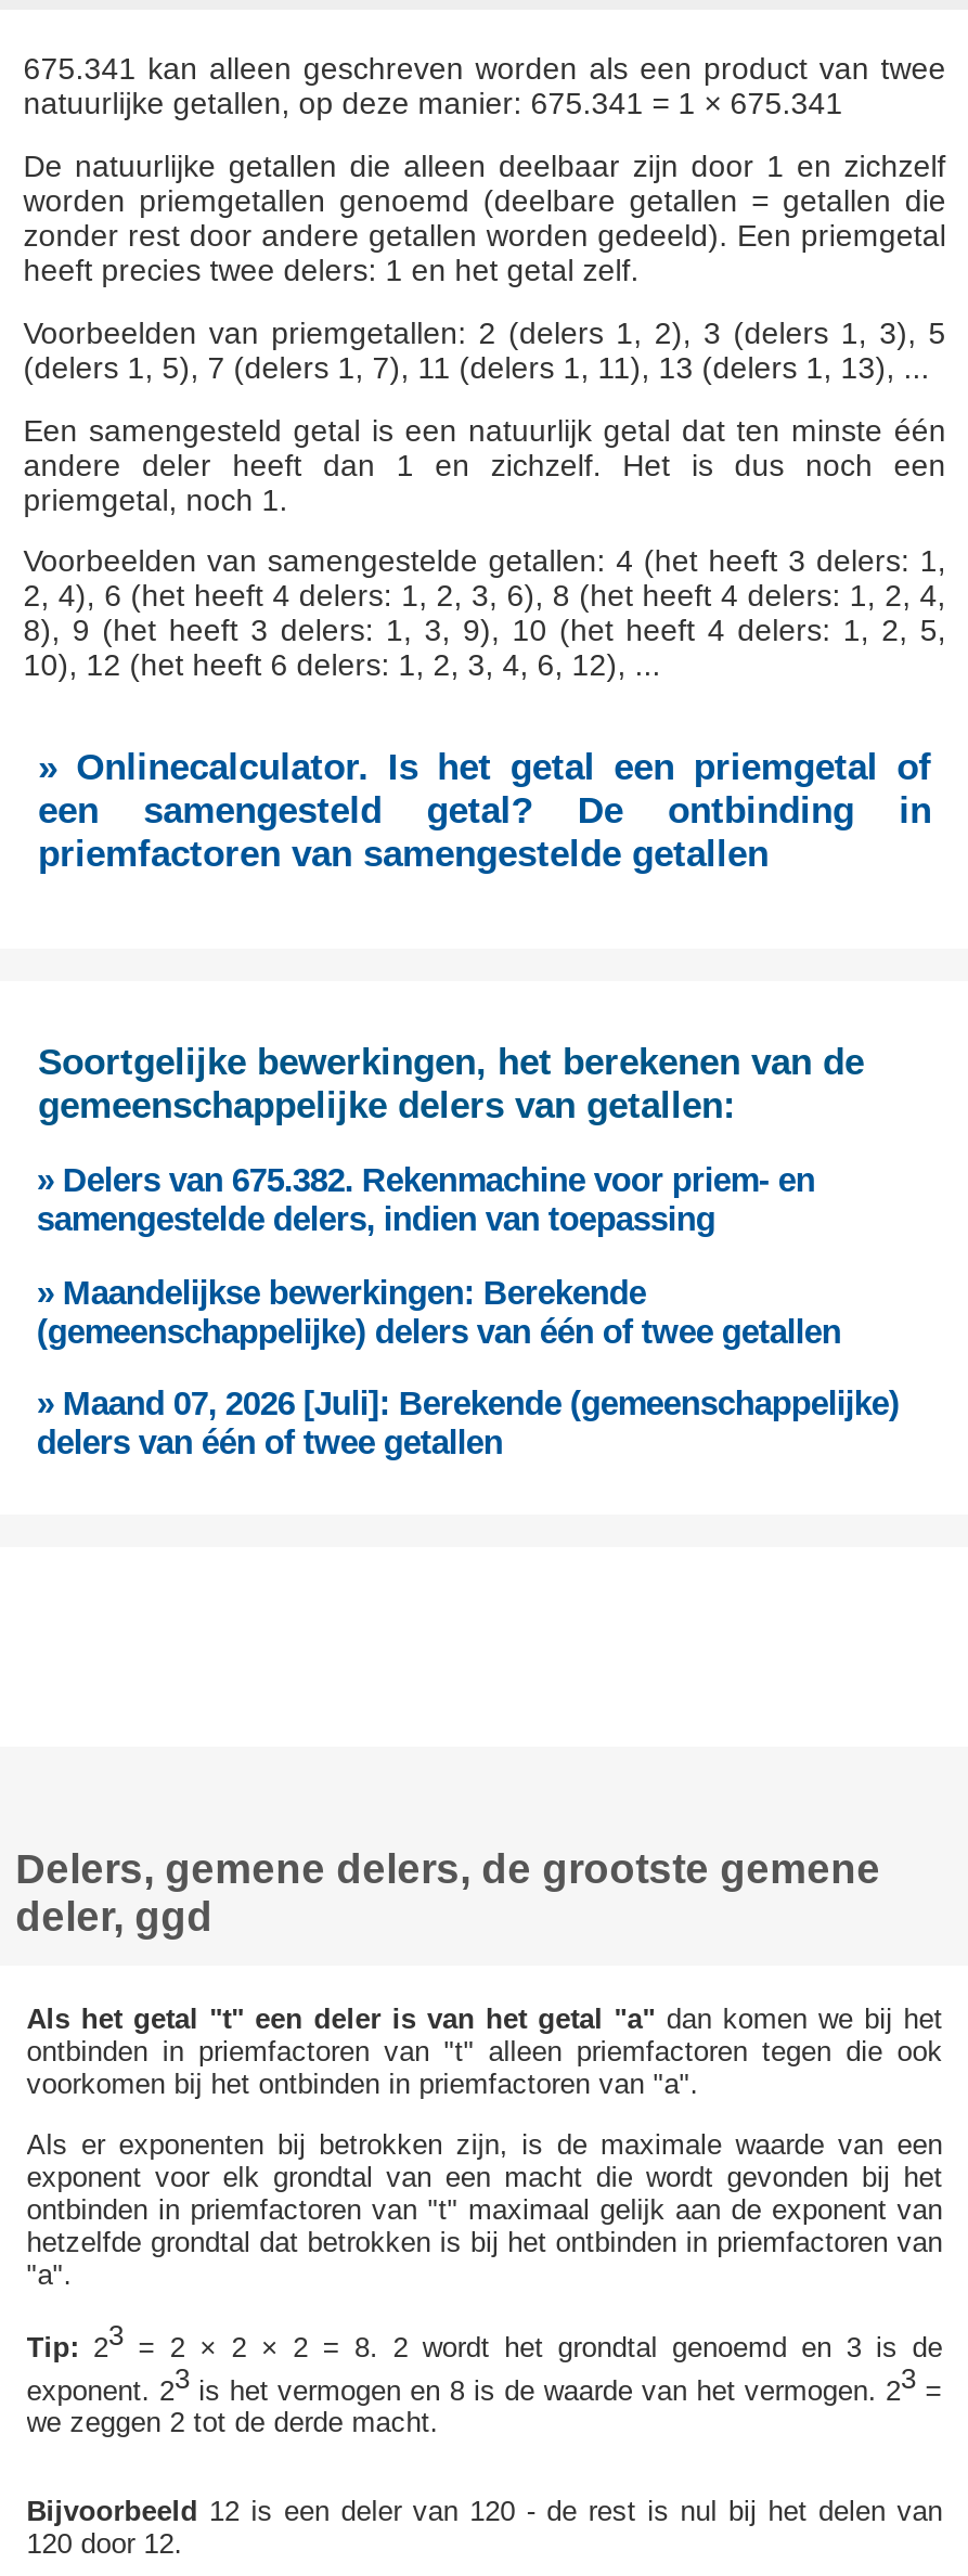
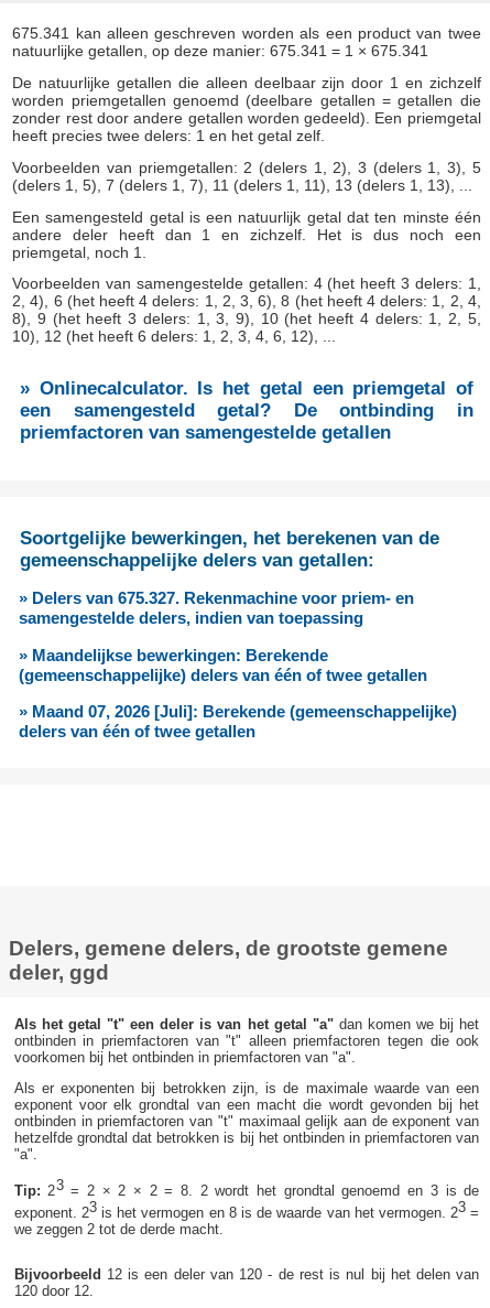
[37,1162,815,1199] » Delers van 675.382. Rekenmachine voor priem- en -> [19,589,414,608] » Delers van 675.327. Rekenmachine voor priem- en

